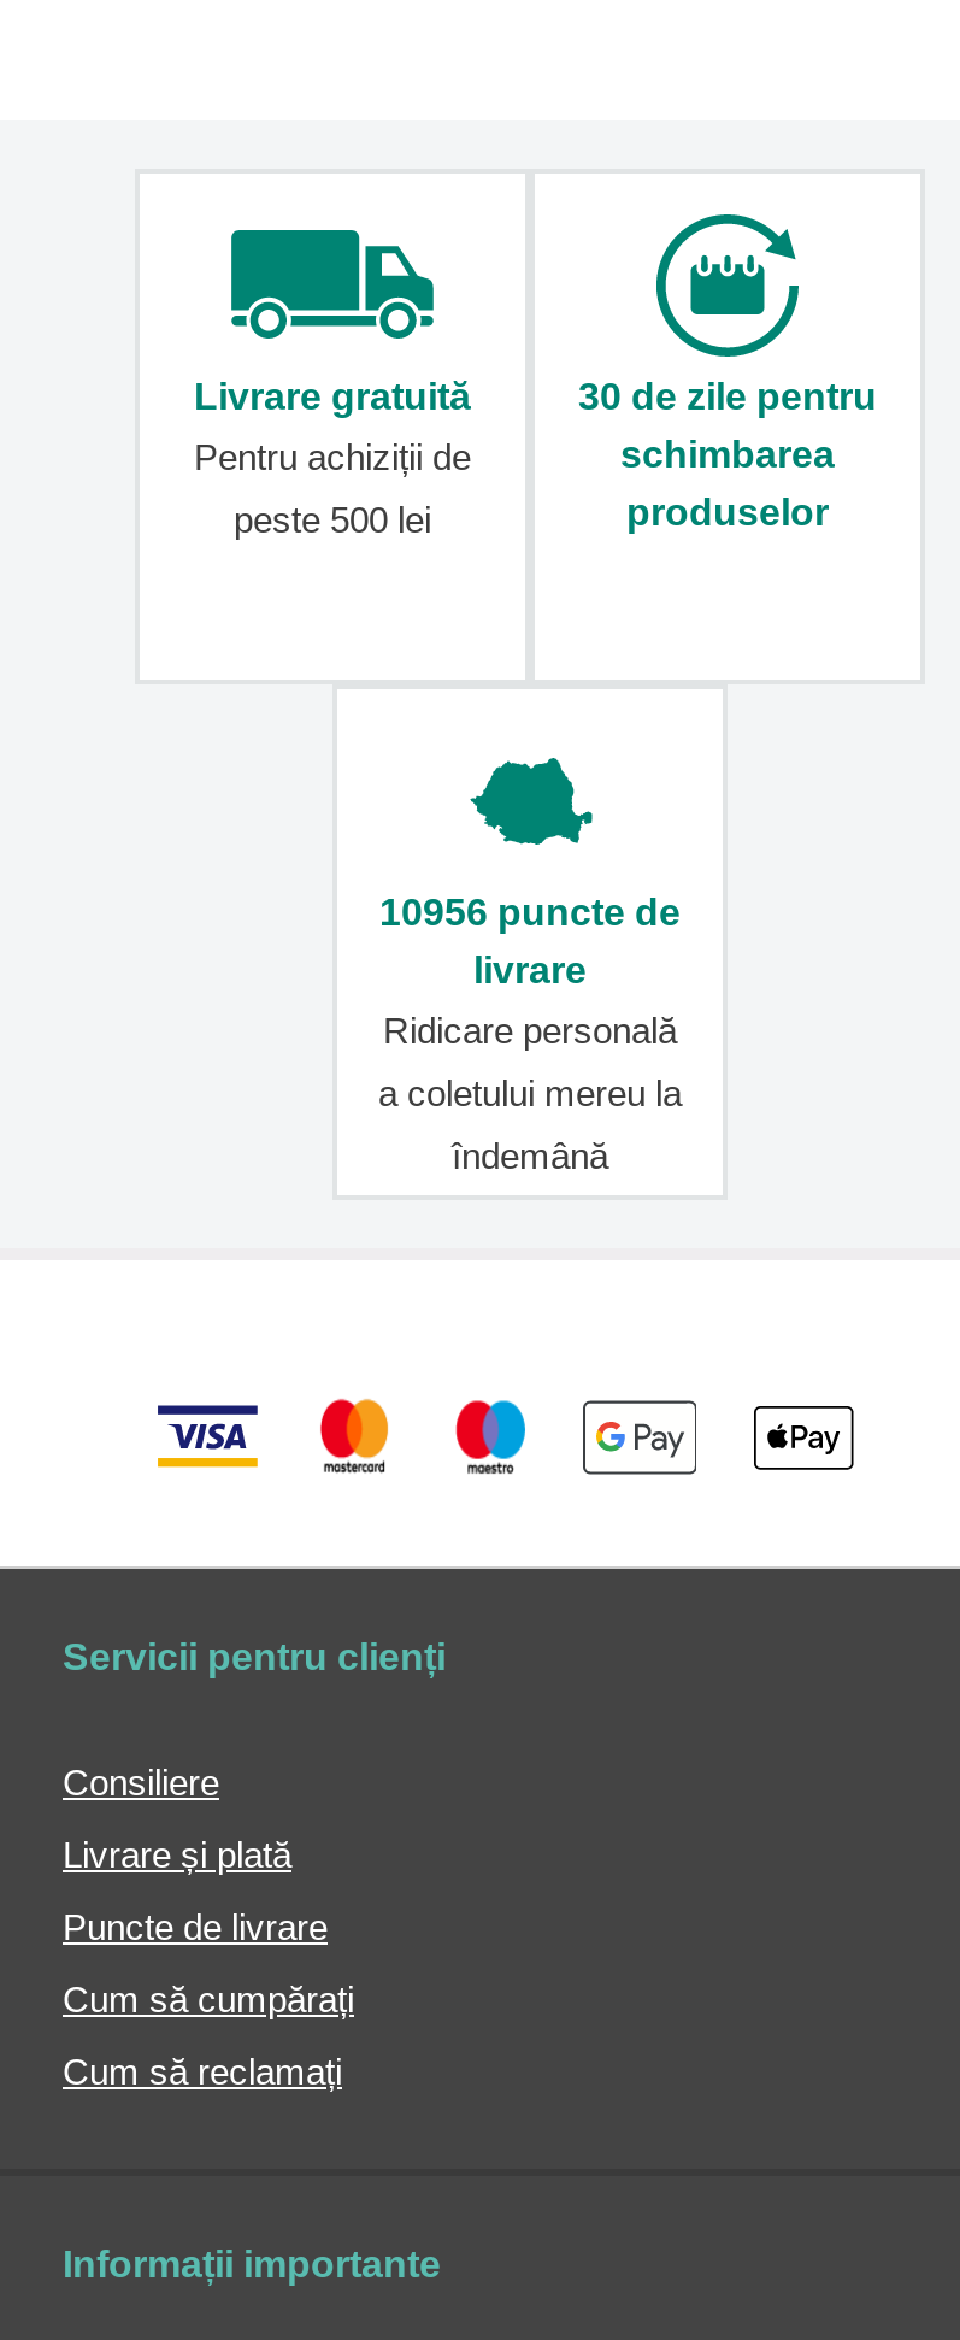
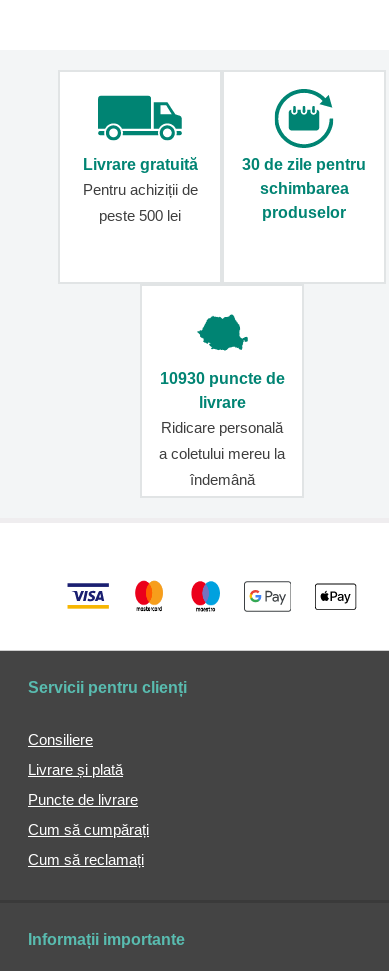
[379,892,681,933] 10956 puncte de -> [159,370,284,387] 10930 puncte de

